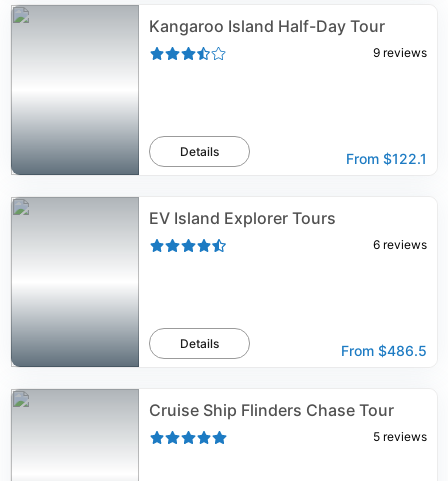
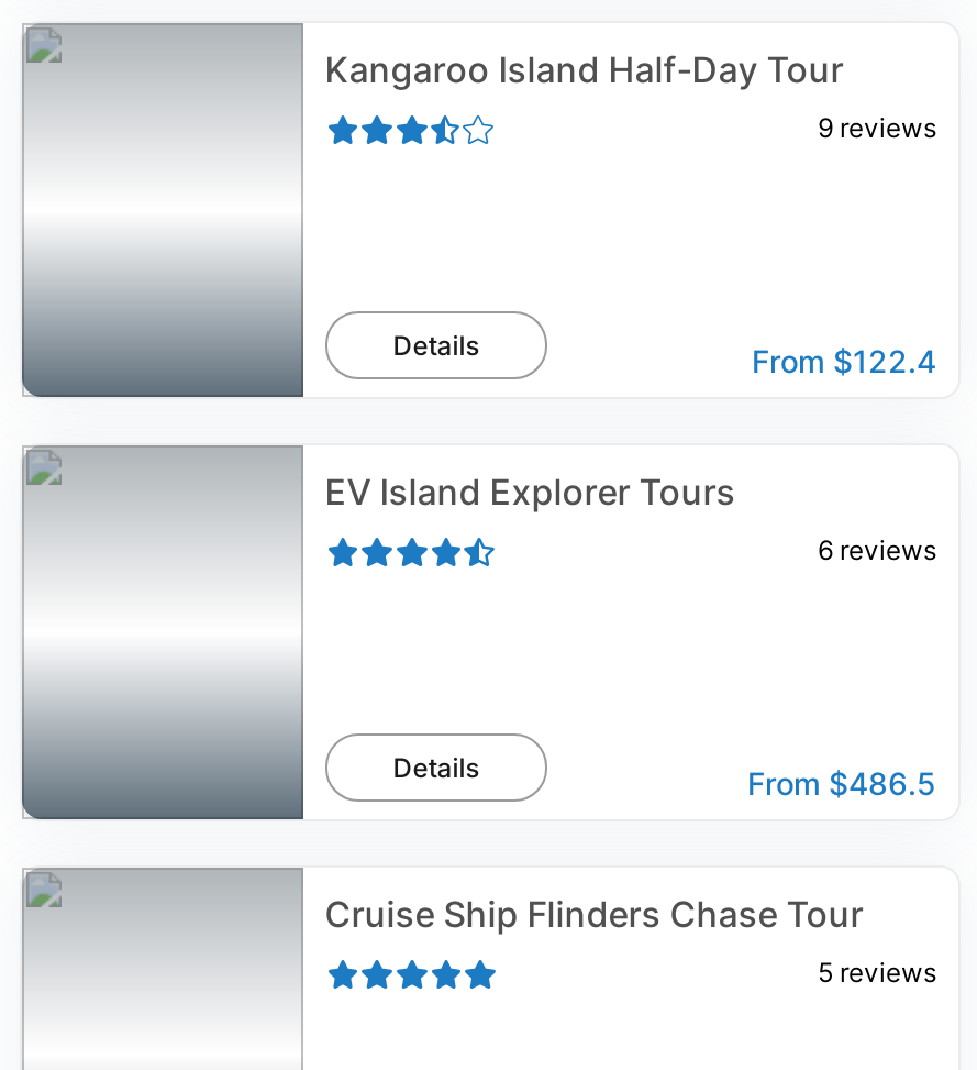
[346,150,427,167] From $122.1 -> [752,342,936,379] From $122.4

